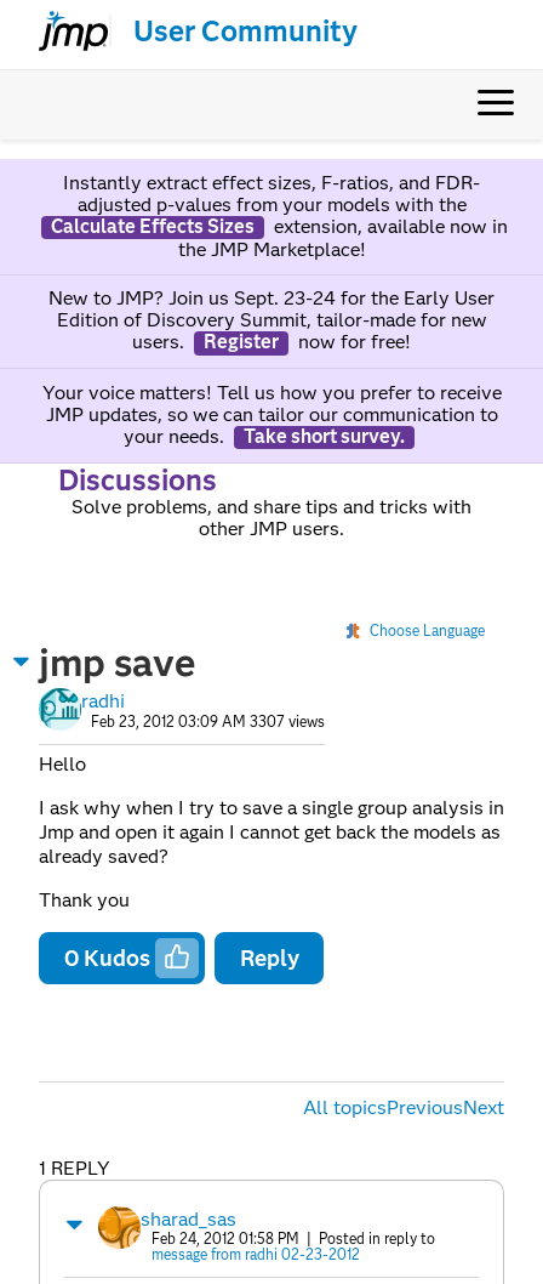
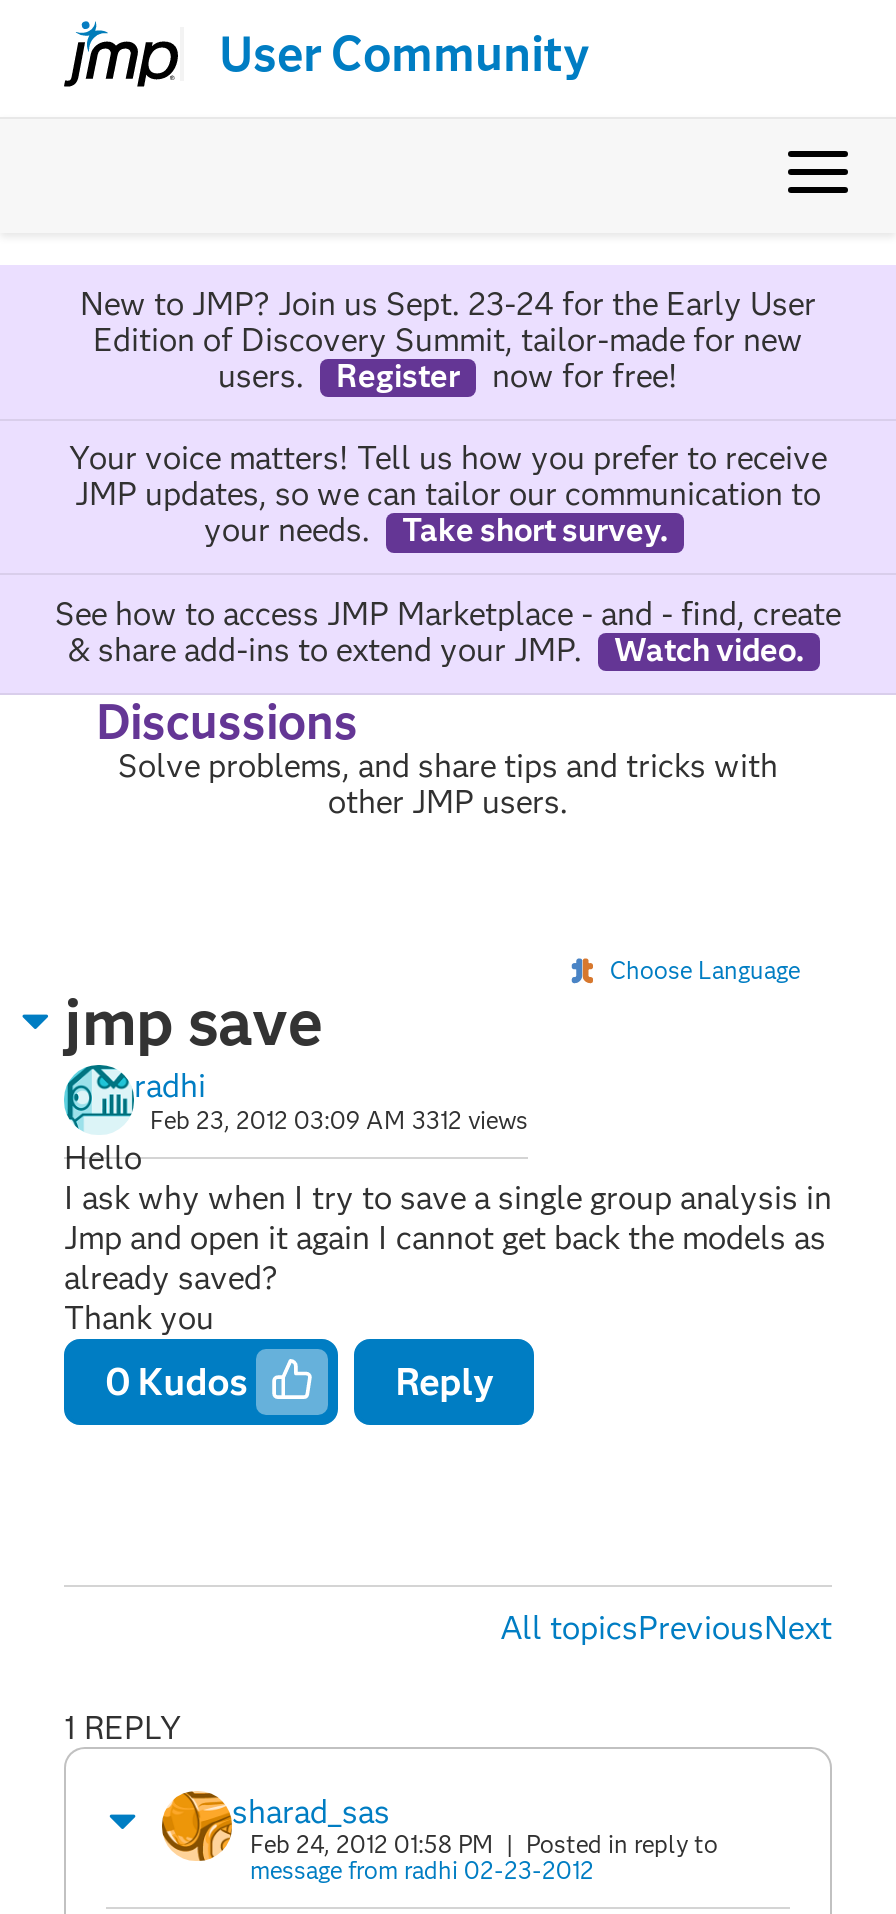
[50,171,507,261] Instantly extract effect sizes, F-ratios, and FDR- | adjusted p-values from your models with the | Calculate Effects Sizes | extension, available now in | the JMP Marketplace! -> none
none -> [55,594,841,668] See how to access JMP Marketplace - and - find, create | & share add-ins to extend your JMP. | Watch video.
[91,712,325,730] Feb 23, 2012 03:09 AM 3307 views -> [150,1105,528,1135] Feb 23, 2012 03:09 AM 3312 views

